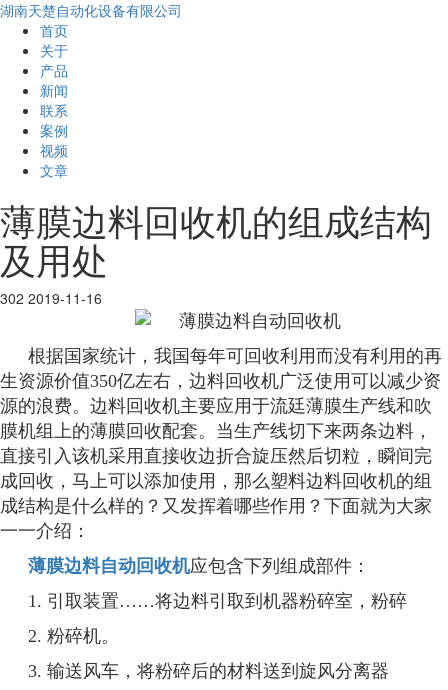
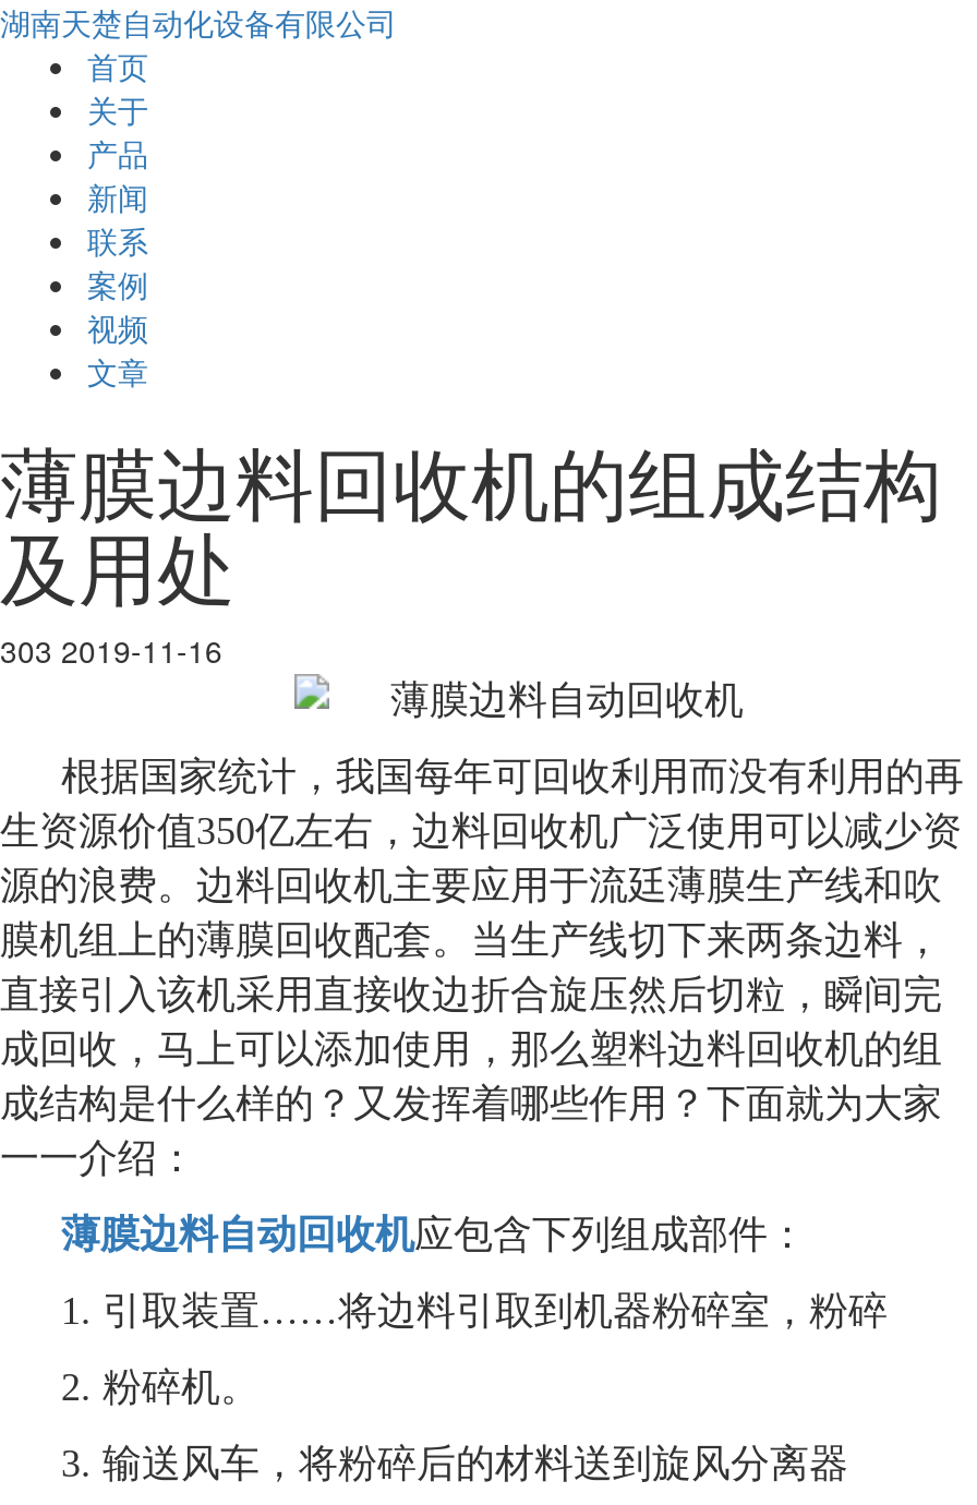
[0,288,102,308] 302 2019-11-16 -> [0,628,222,672] 303 2019-11-16

